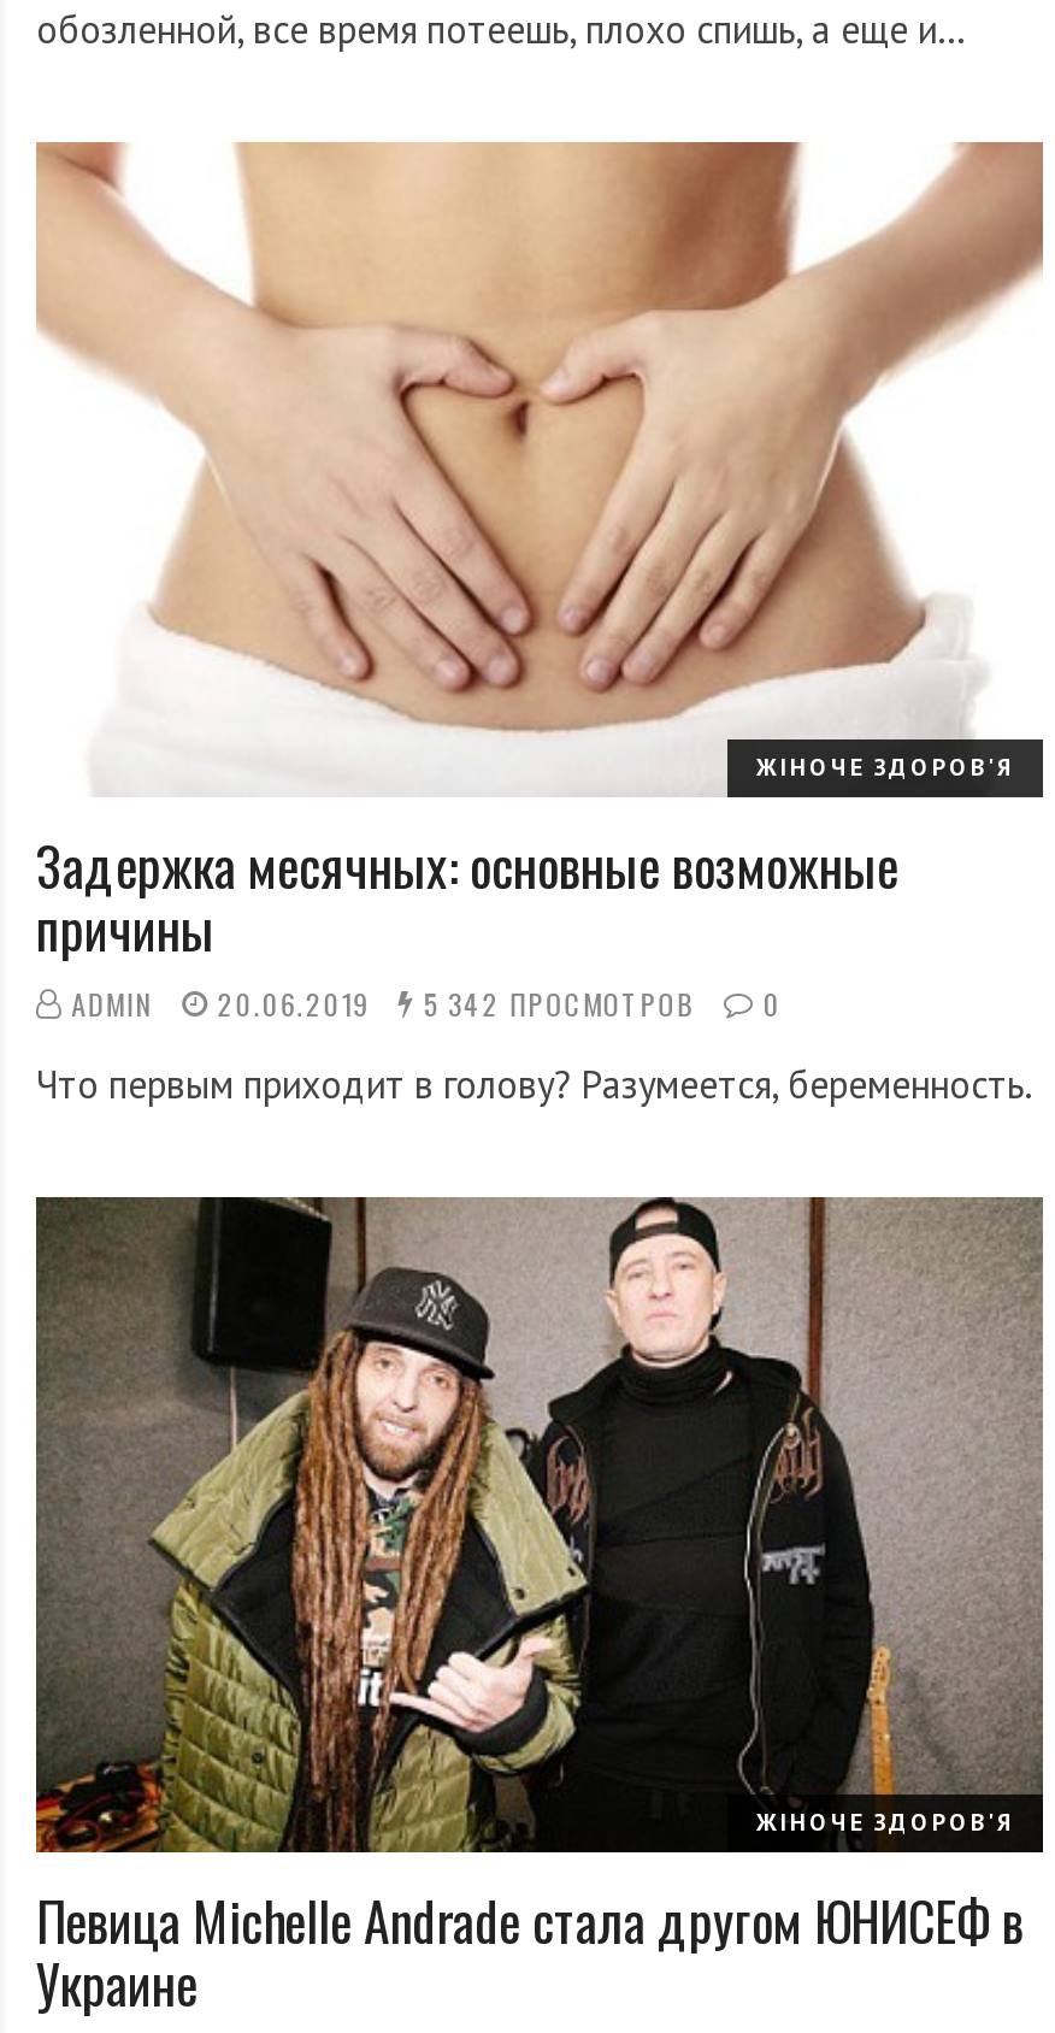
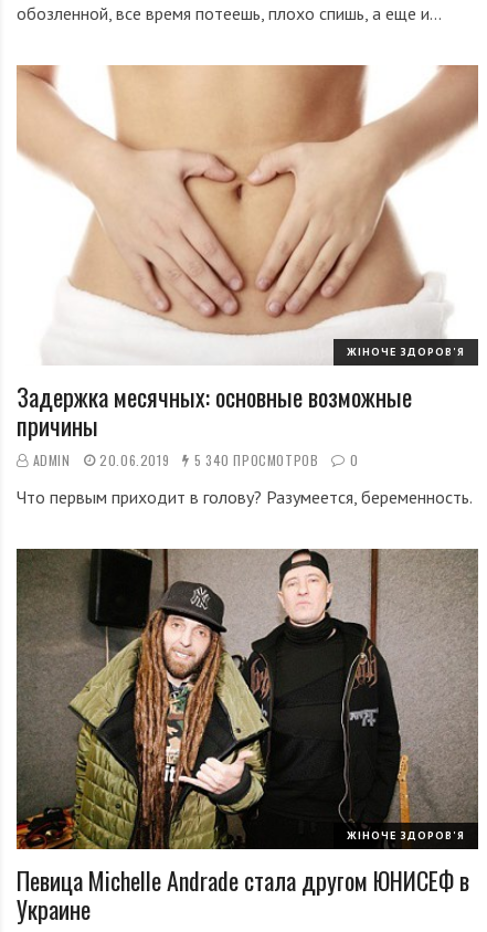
[71,983,782,1024] ADMIN 20.06.2019 5 342 ПРОСМОТРОВ 0 -> [33,451,359,469] ADMIN 20.06.2019 5 340 ПРОСМОТРОВ 0

